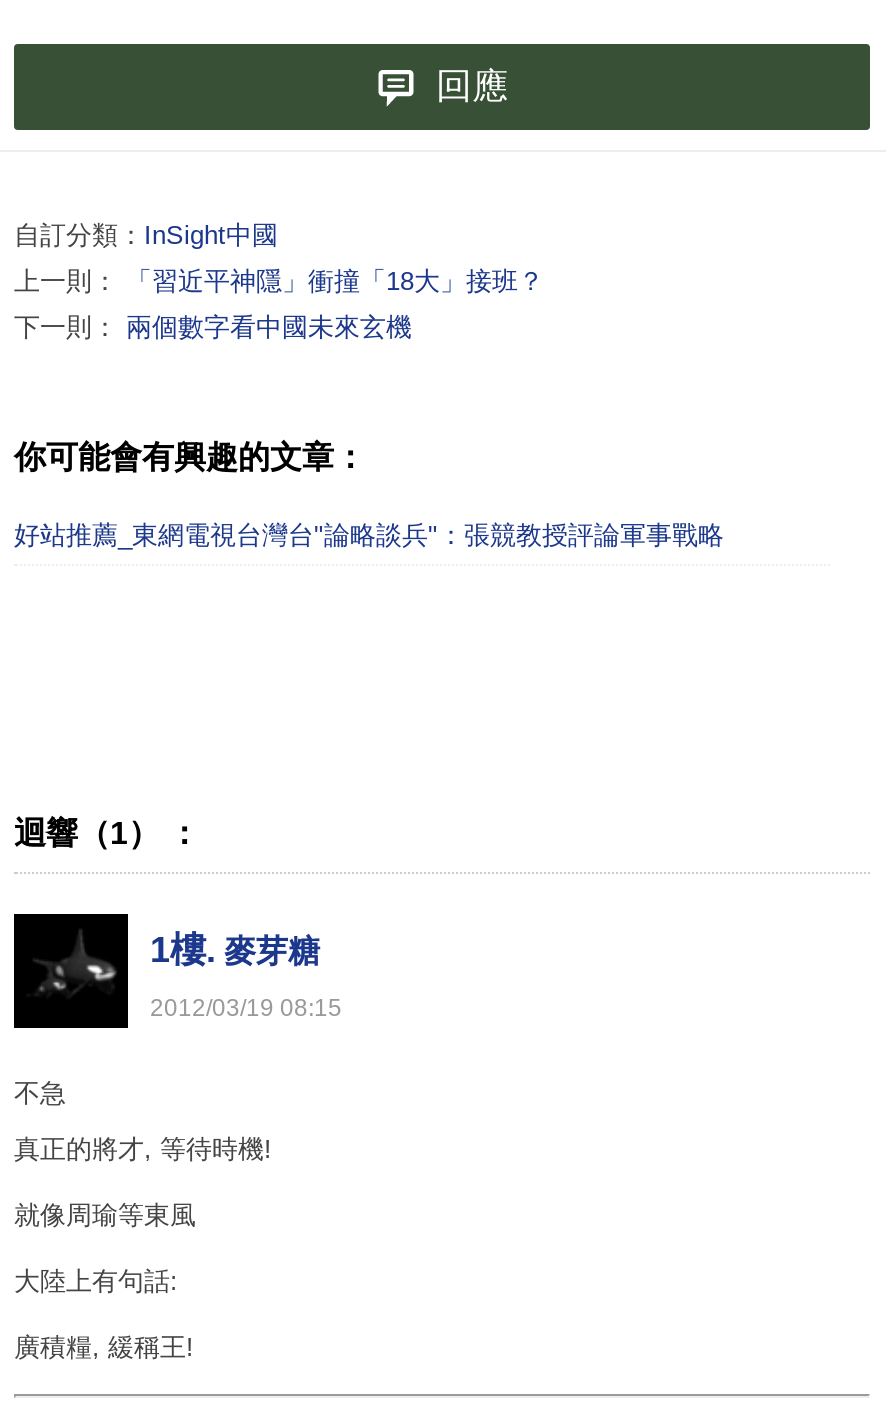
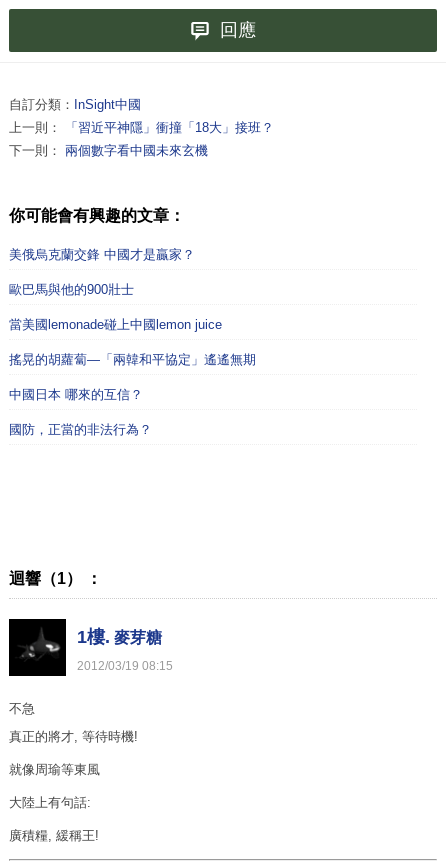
[14,520,724,550] 好站推薦_東網電視台灣台"論略談兵"：張競教授評論軍事戰略 -> [9,247,256,437] 美俄烏克蘭交鋒 中國才是贏家？ | 歐巴馬與他的900壯士 | 當美國lemonade碰上中國lemon juice | 搖晃的胡蘿蔔—「兩韓和平協定」遙遙無期 | 中國日本 哪來的互信？ | 國防，正當的非法行為？

